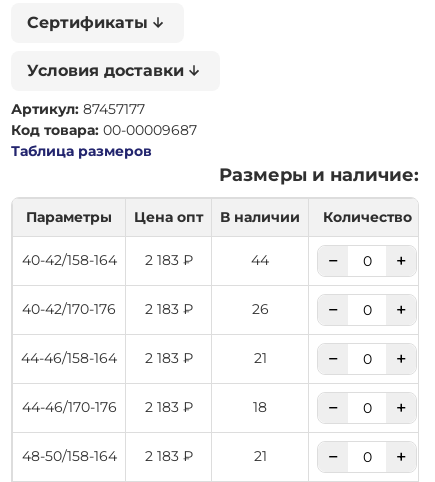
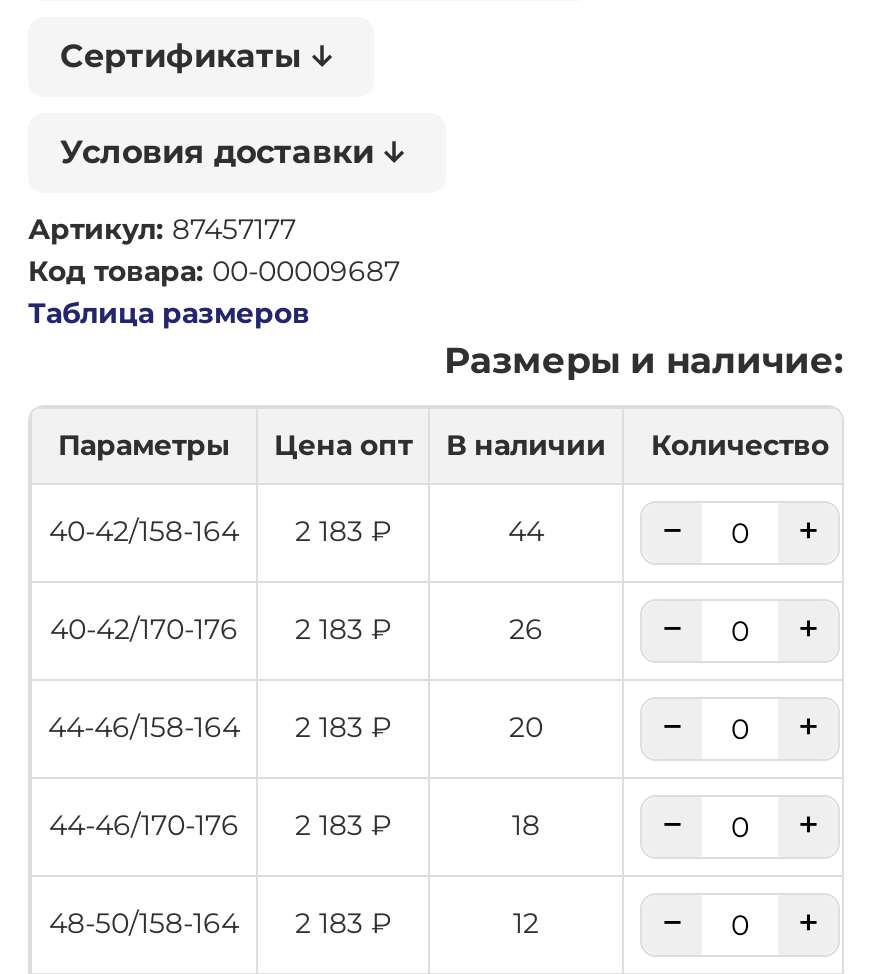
[253,349,266,367] 21 -> [509,709,543,745] 20
[253,447,266,465] 21 -> [513,905,539,941] 12

